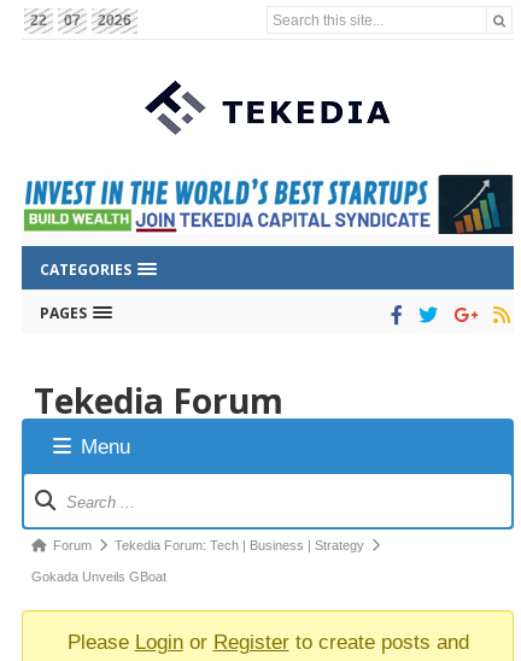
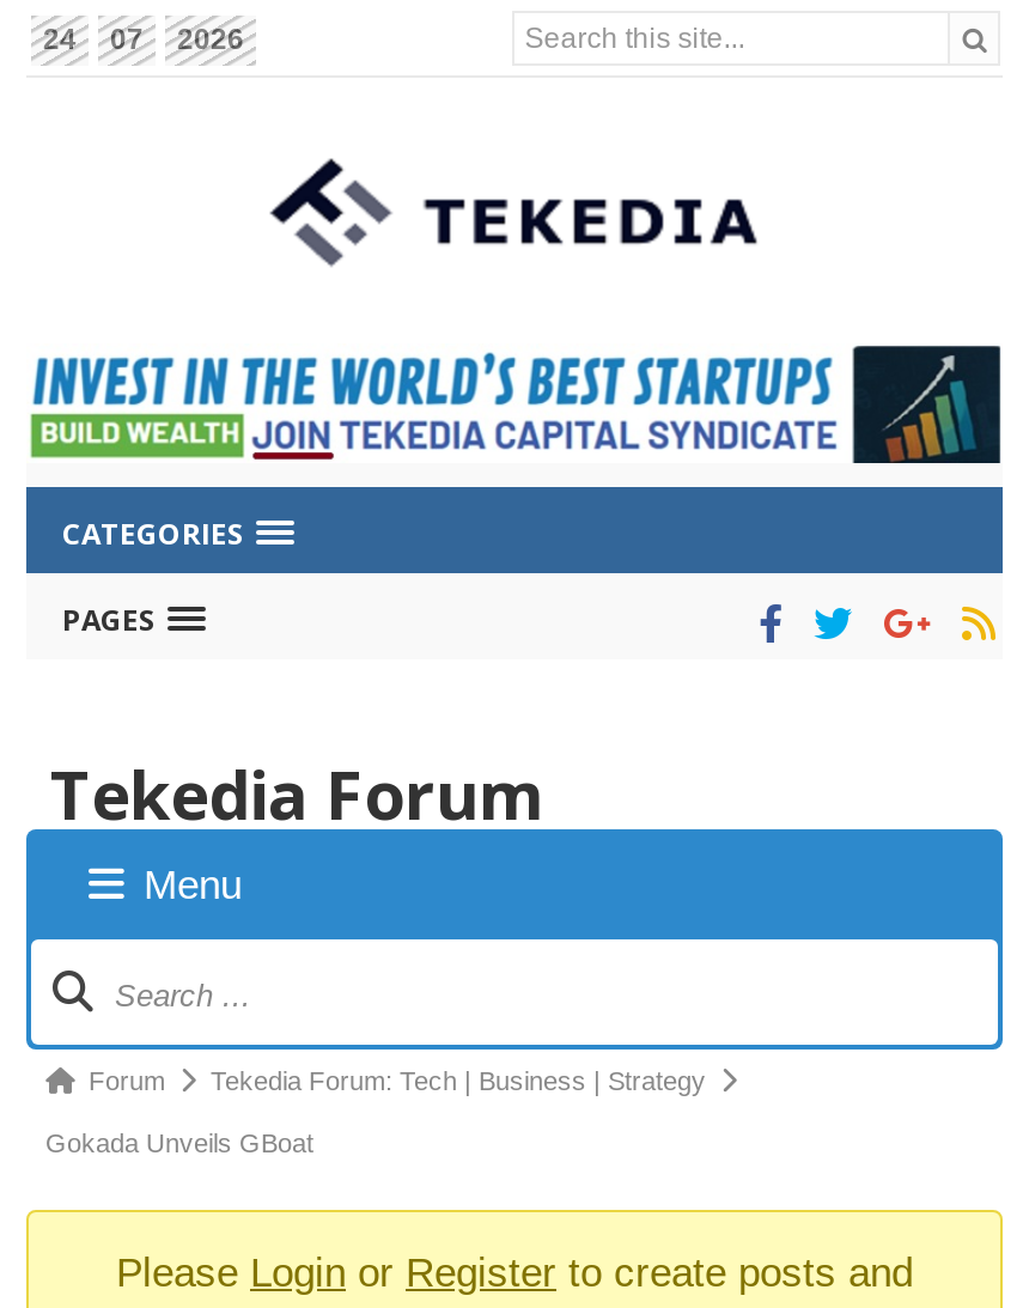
[30,12,131,29] 22 07 2026 -> [43,23,244,56] 24 07 2026

